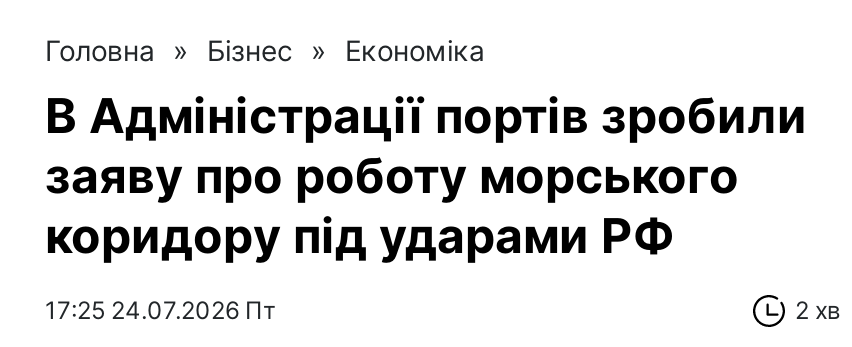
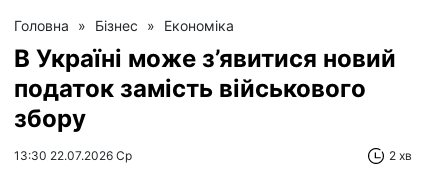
[45,87,807,265] В Адміністрації портів зробили | заяву про роботу морського | коридору під ударами РФ -> [14,44,396,133] В Україні може з’явитися новий | податок замість військового | збору
[45,295,275,325] 17:25 24.07.2026 Пт -> [14,148,132,163] 13:30 22.07.2026 Ср

